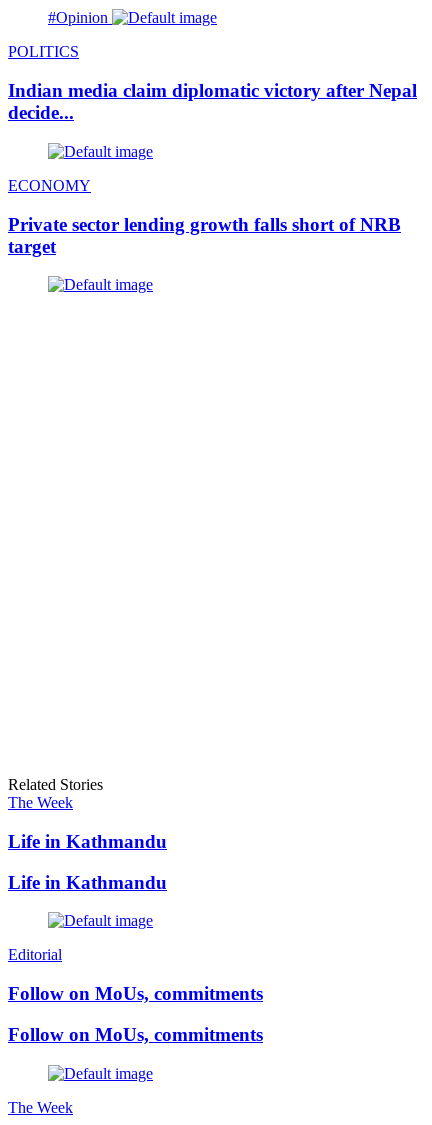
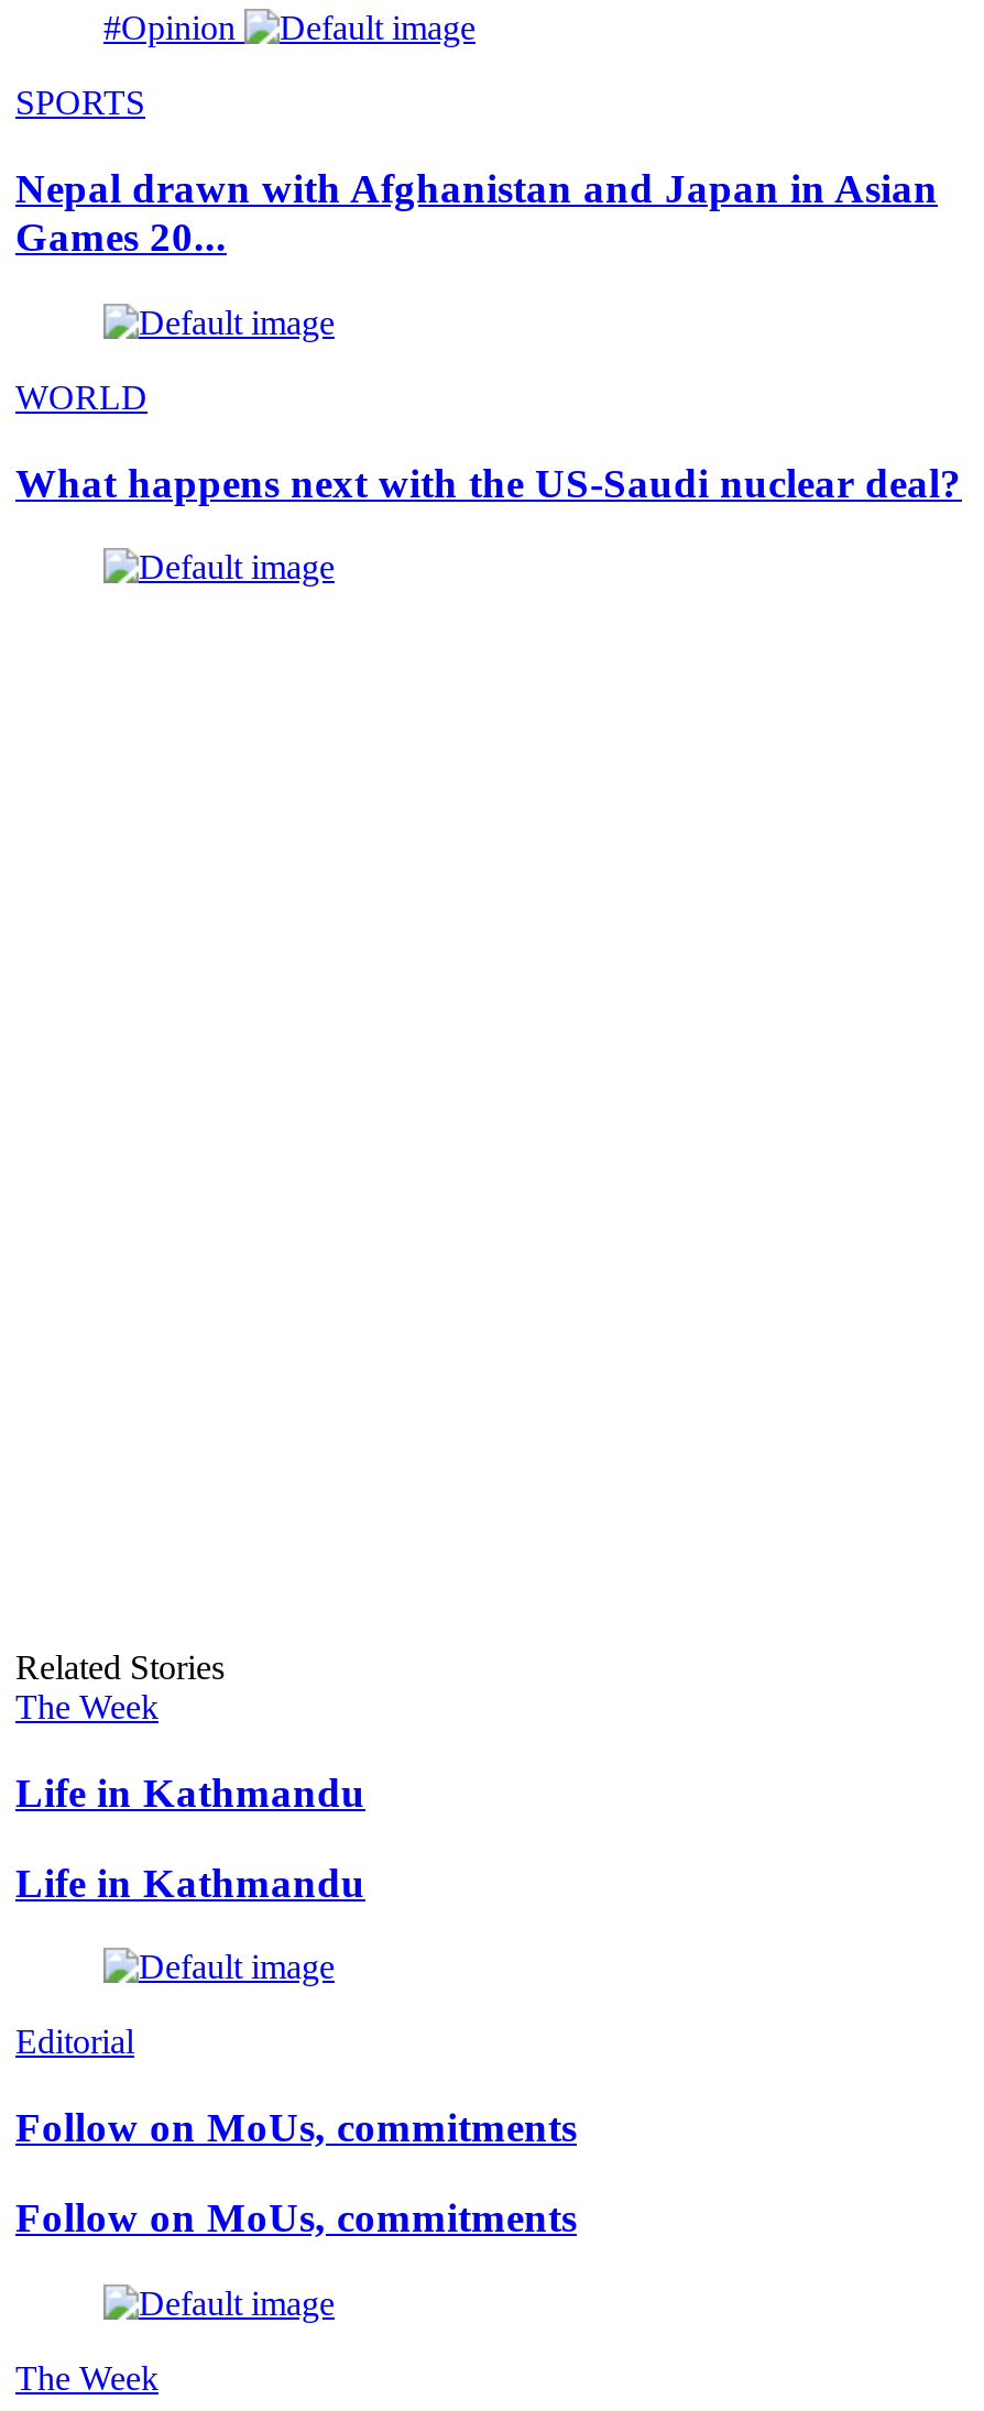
[8,43,79,60] POLITICS -> [15,85,145,122] SPORTS
[8,80,417,123] Indian media claim diplomatic victory after Nepal | decide... -> [15,166,938,260] Nepal drawn with Afghanistan and Japan in Asian | Games 20...
[8,177,91,194] ECONOMY -> [15,378,147,416] WORLD
[8,214,401,257] Private sector lending growth falls short of NRB | target -> [15,459,962,505] What happens next with the US-Saudi nuclear deal?

